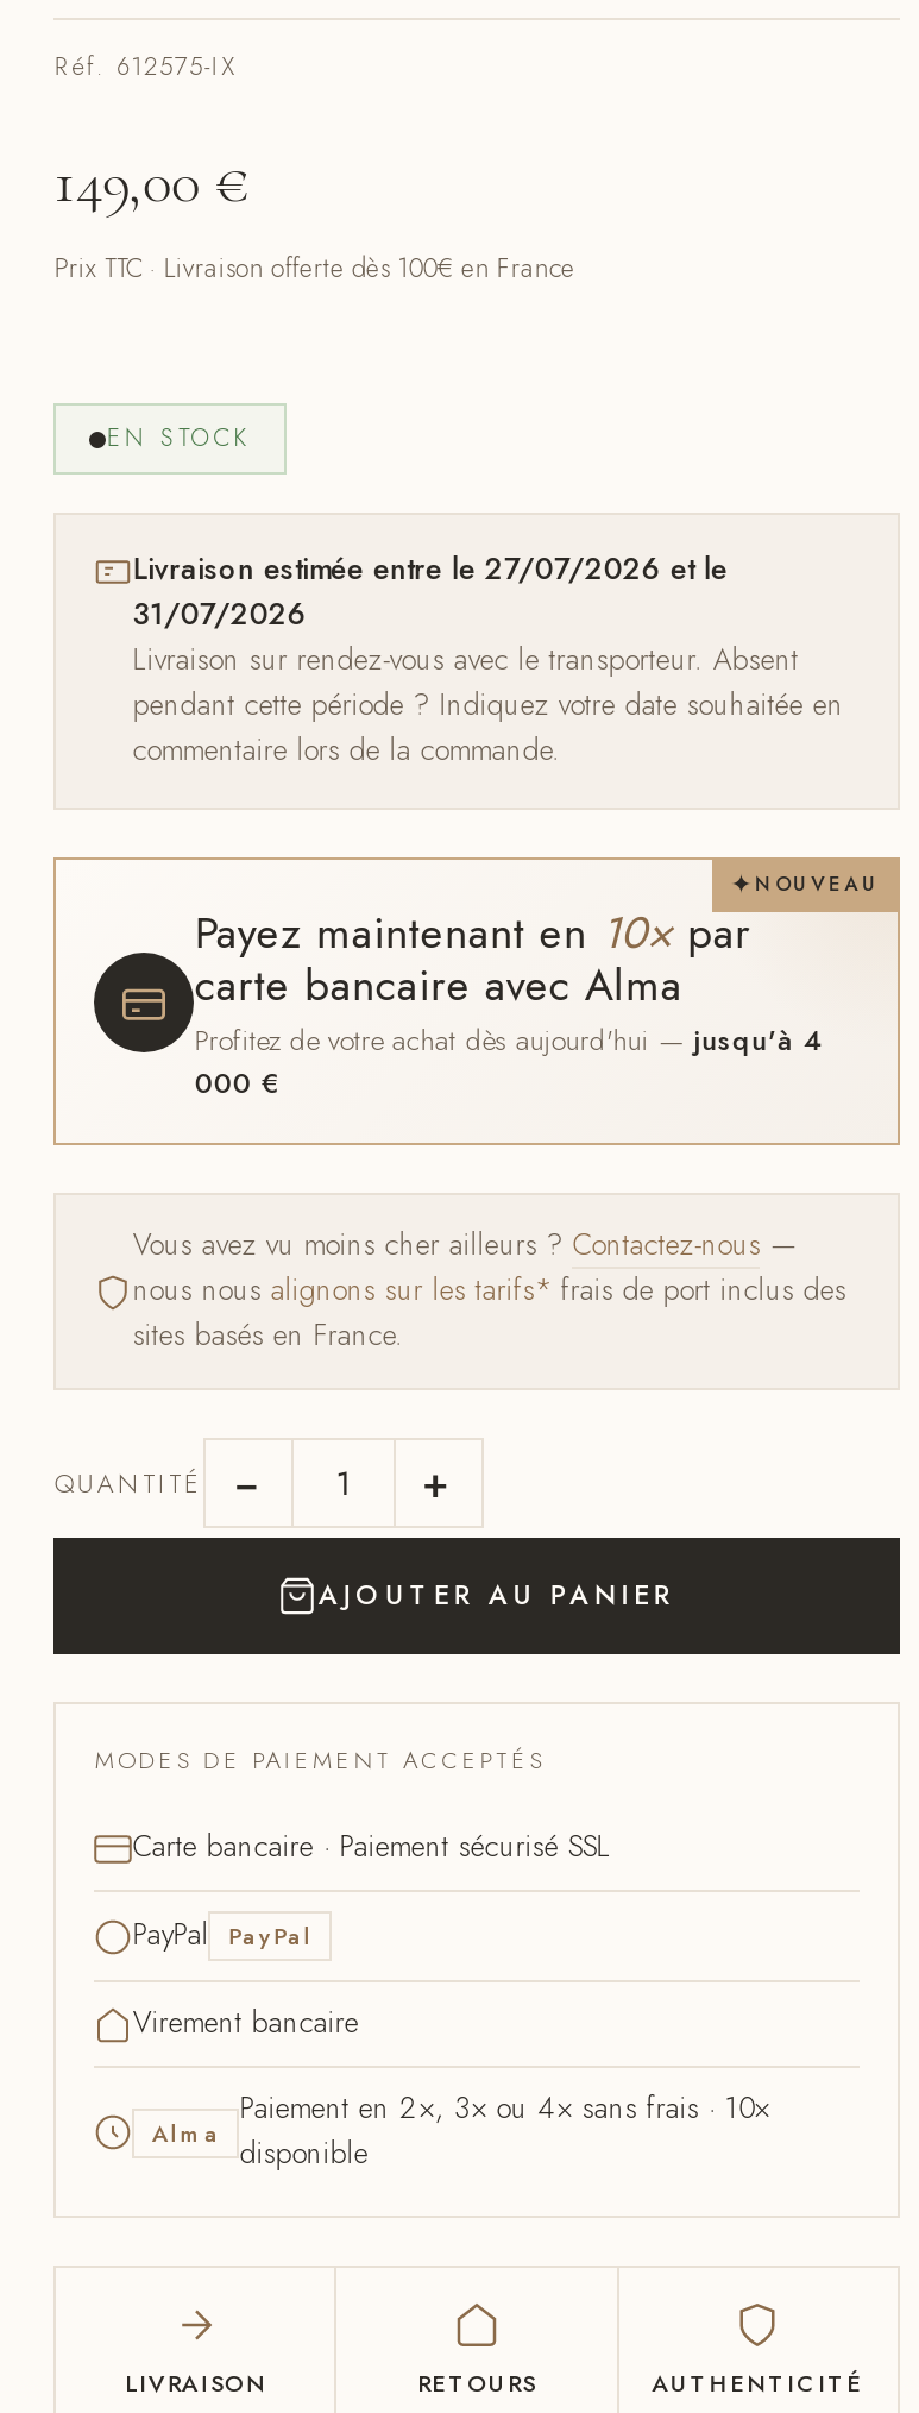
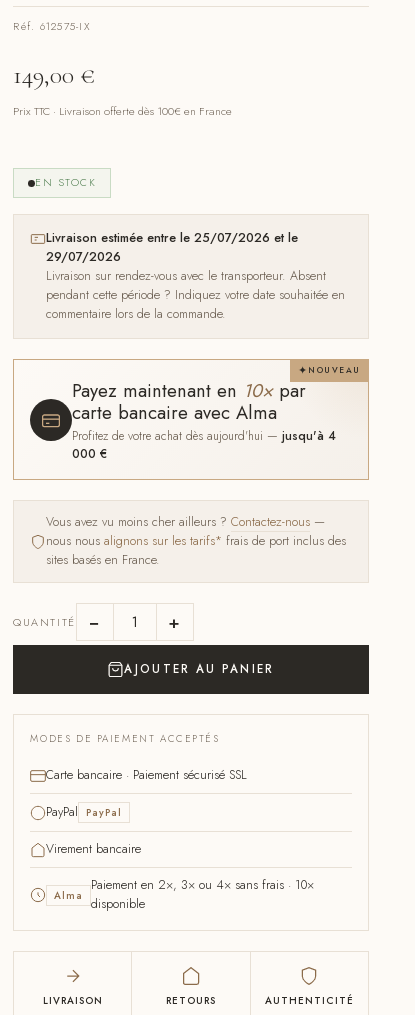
[133,549,727,592] Livraison estimée entre le 27/07/2026 et le -> [46,229,298,247] Livraison estimée entre le 25/07/2026 et le
[133,594,306,637] 31/07/2026 -> [46,248,121,266] 29/07/2026

